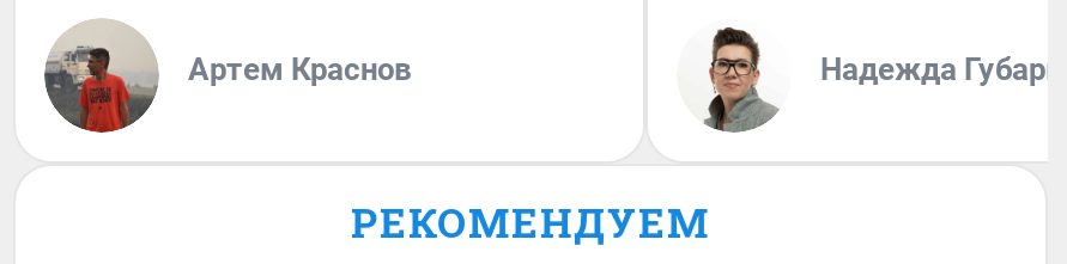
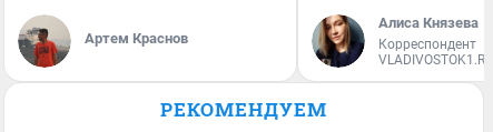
[679,18,1062,130] [image] | Надежда Губарь -> [312,13,493,68] [image] | Алиса Князева | Корреспондент | VLADIVOSTOK1.RU

